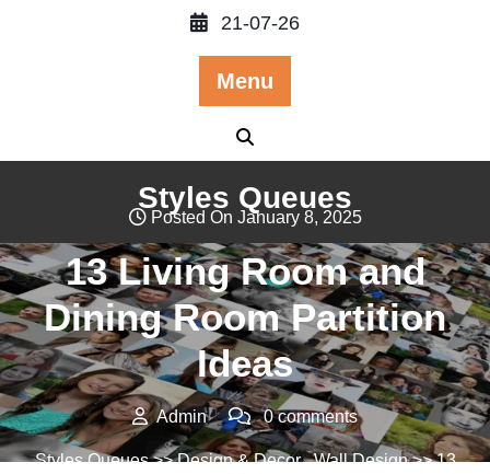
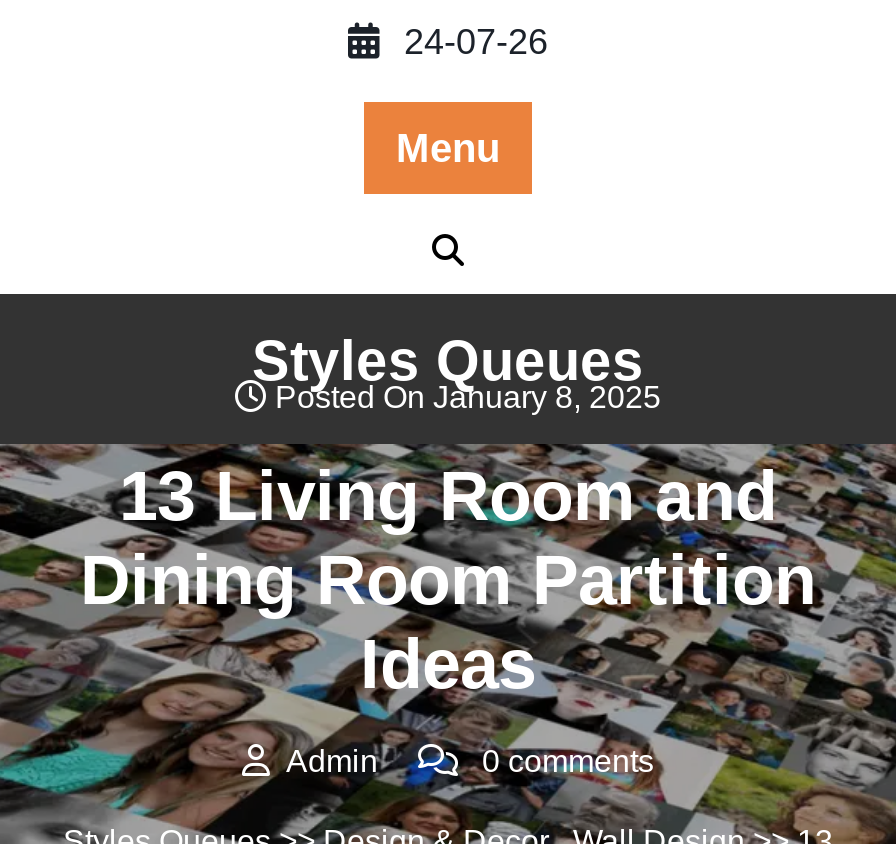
[221,12,300,34] 21-07-26 -> [404,22,548,62] 24-07-26

